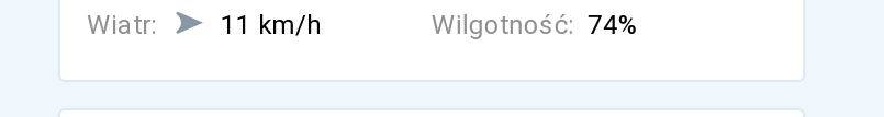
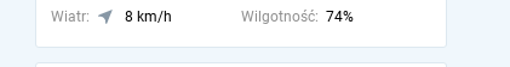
[221,10,322,40] 11 km/h -> [125,8,172,25] 8 km/h

